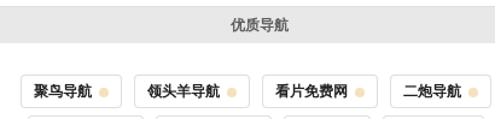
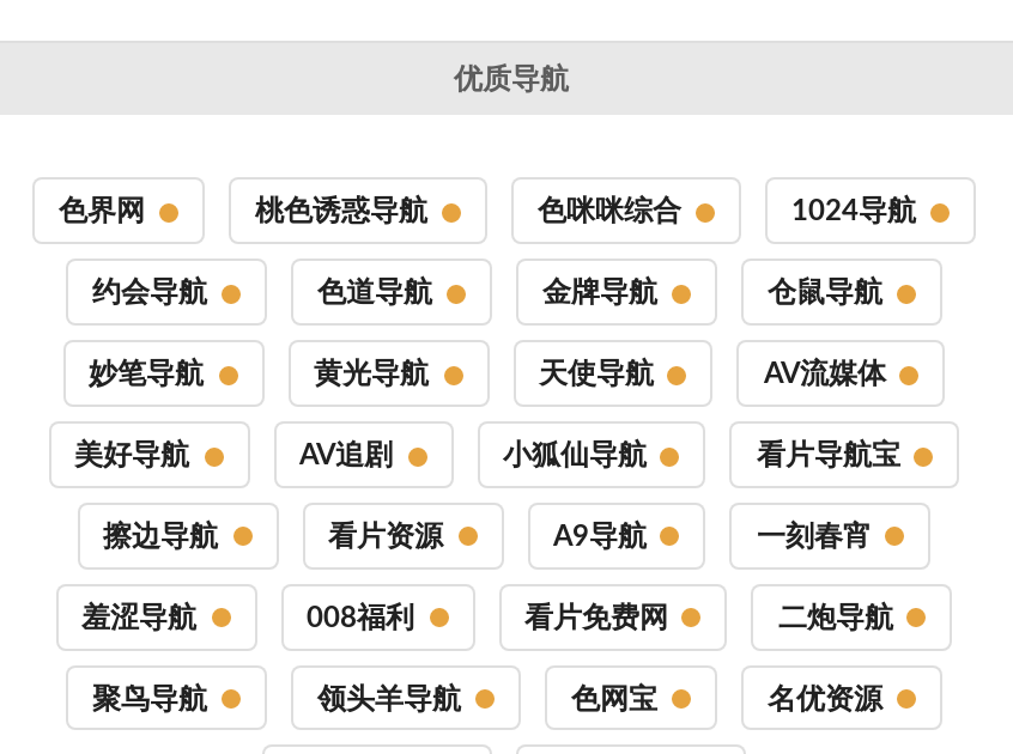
none -> [59,196,916,631] 色界网 | 桃色诱惑导航 | 色咪咪综合 | 1024导航 | 约会导航 | 色道导航 | 金牌导航 | 仓鼠导航 | 妙笔导航 | 黄光导航 | 天使导航 | AV流媒体 | 美好导航 | AV追剧 | 小狐仙导航 | 看片导航宝 | 擦边导航 | 看片资源 | A9导航 | 一刻春宵 | 羞涩导航 | 008福利
moved [275,84,461,98] -> [524,602,893,631]: 看片免费网 | 二炮导航
none -> [571,683,882,712] 色网宝 | 名优资源

